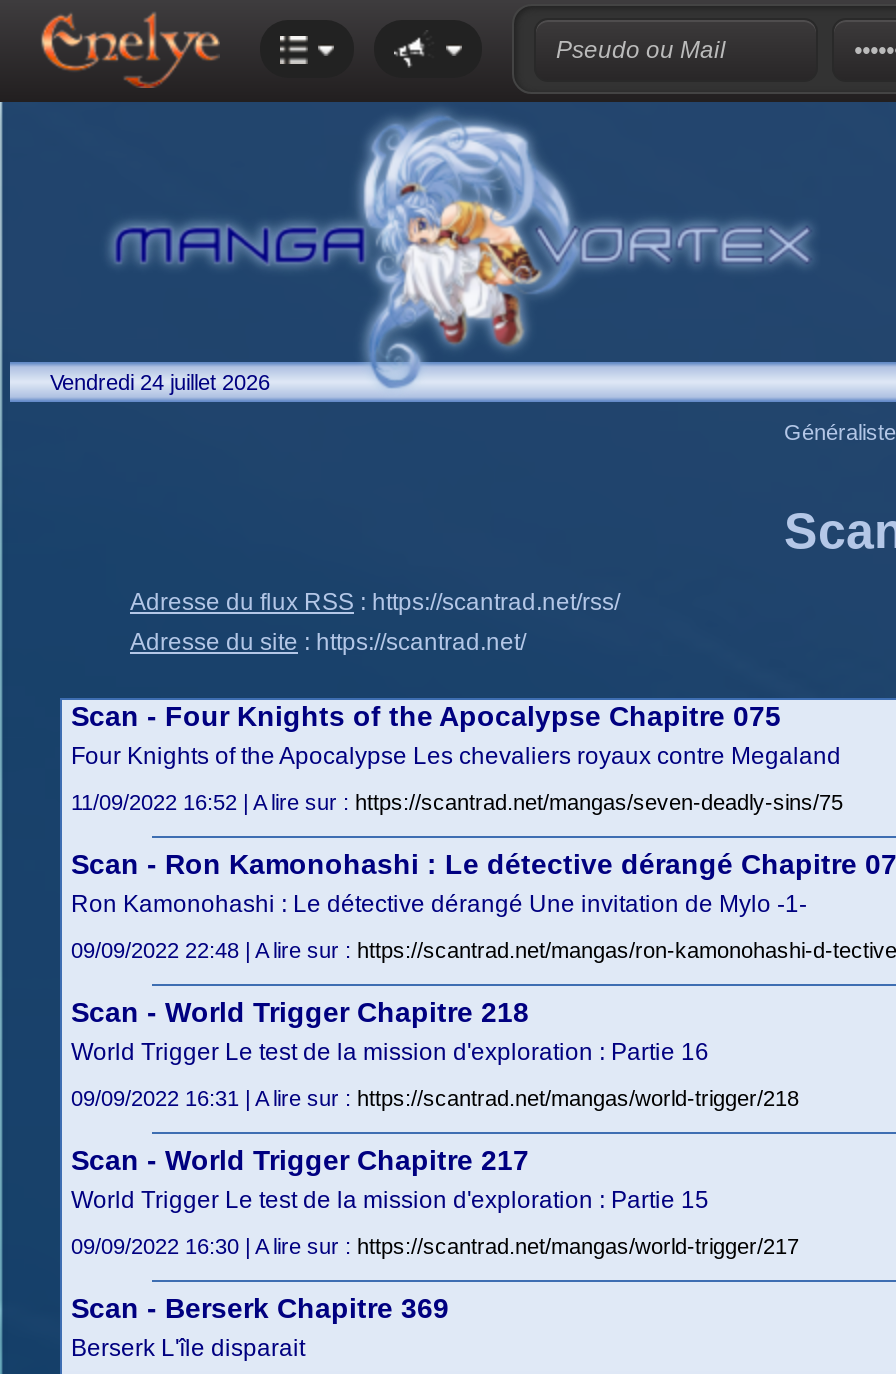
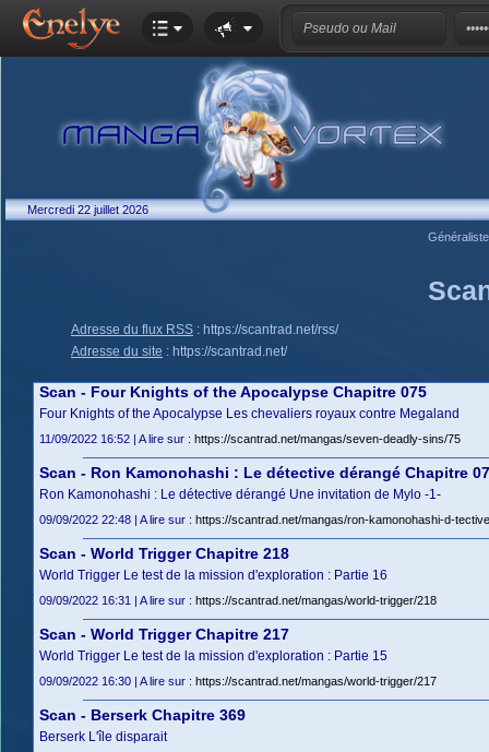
[50,370,270,394] Vendredi 24 juillet 2026 -> [27,203,148,216] Mercredi 22 juillet 2026

